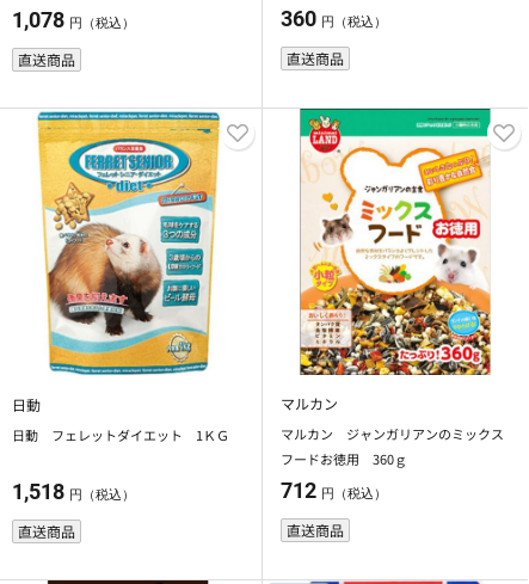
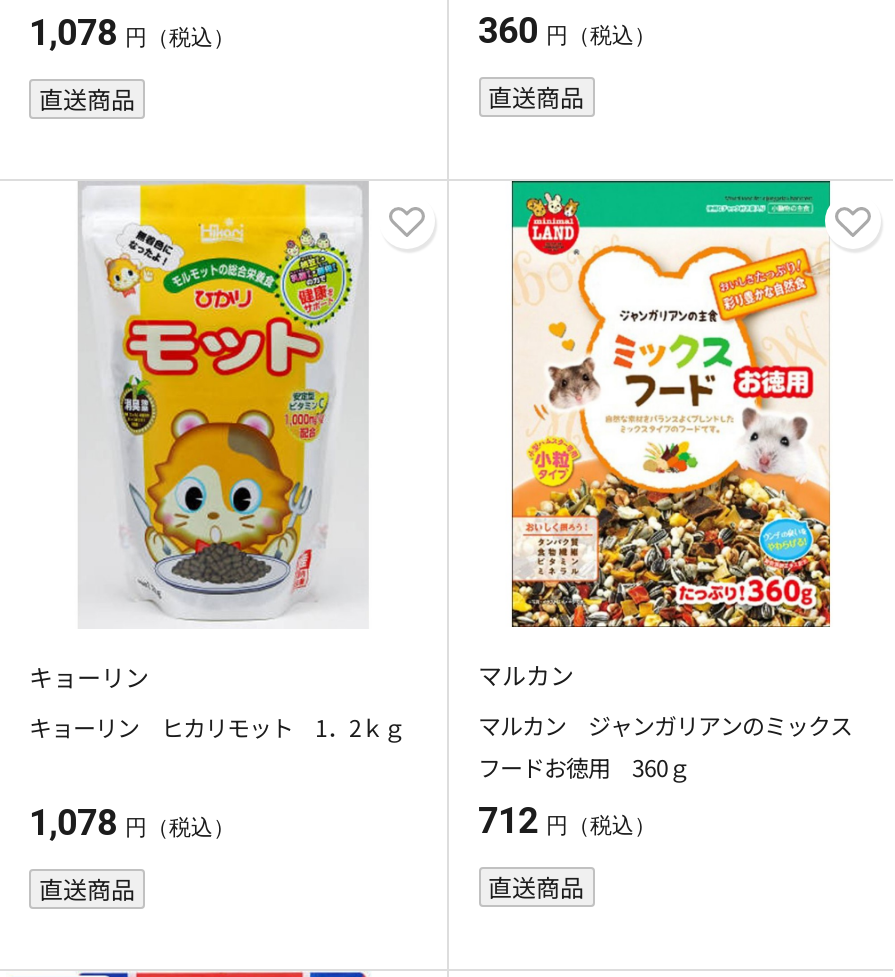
[12,110,221,414] [image] | 日動 -> [29,181,377,692] [image] | キョーリン
[12,425,229,444] 日動 フェレットダイエット 1ＫＧ -> [29,710,405,742] キョーリン ヒカリモット 1．2ｋｇ
[12,478,135,504] 1,518円（税込） -> [29,800,235,842] 1,078円（税込）

